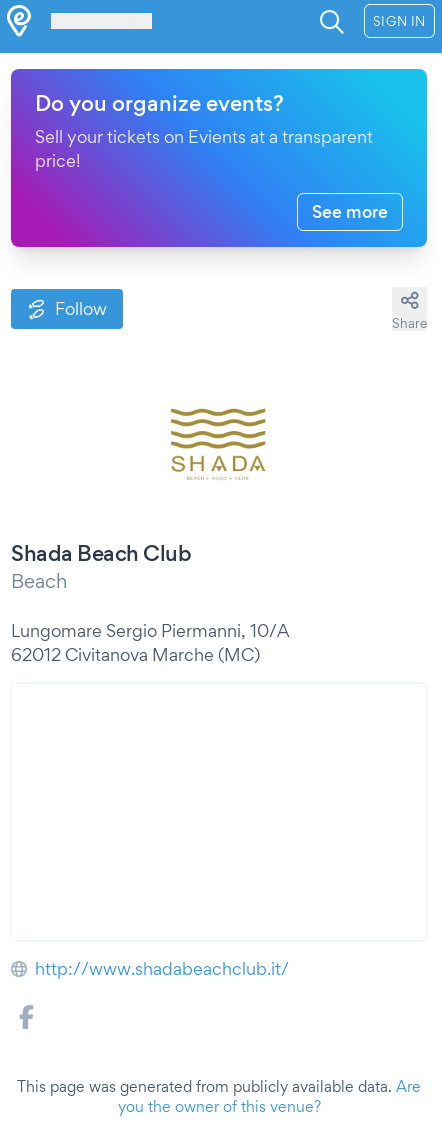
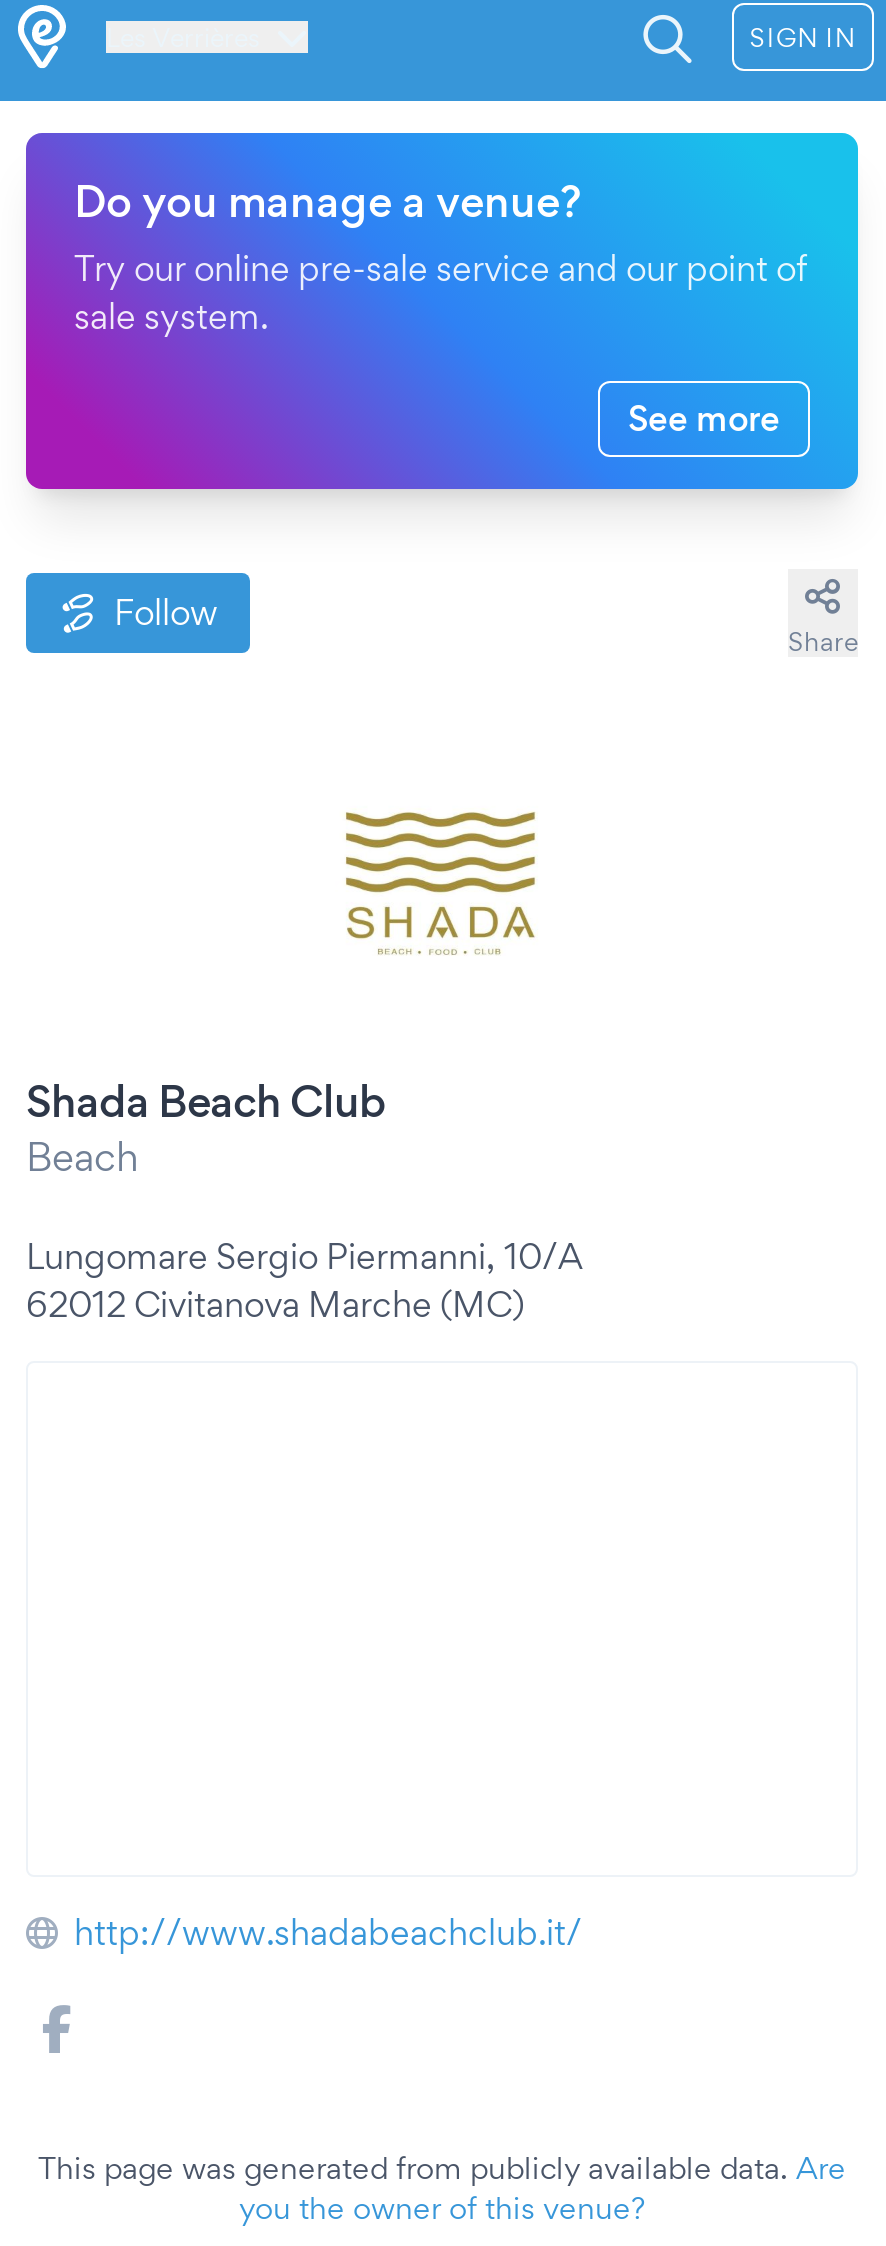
[35,90,373,171] Do you organize events? | Sell your tickets on Evients at a transparent | price! -> [74,175,808,337] Do you manage a venue? | Try our online pre-sale service and our point of | sale system.

